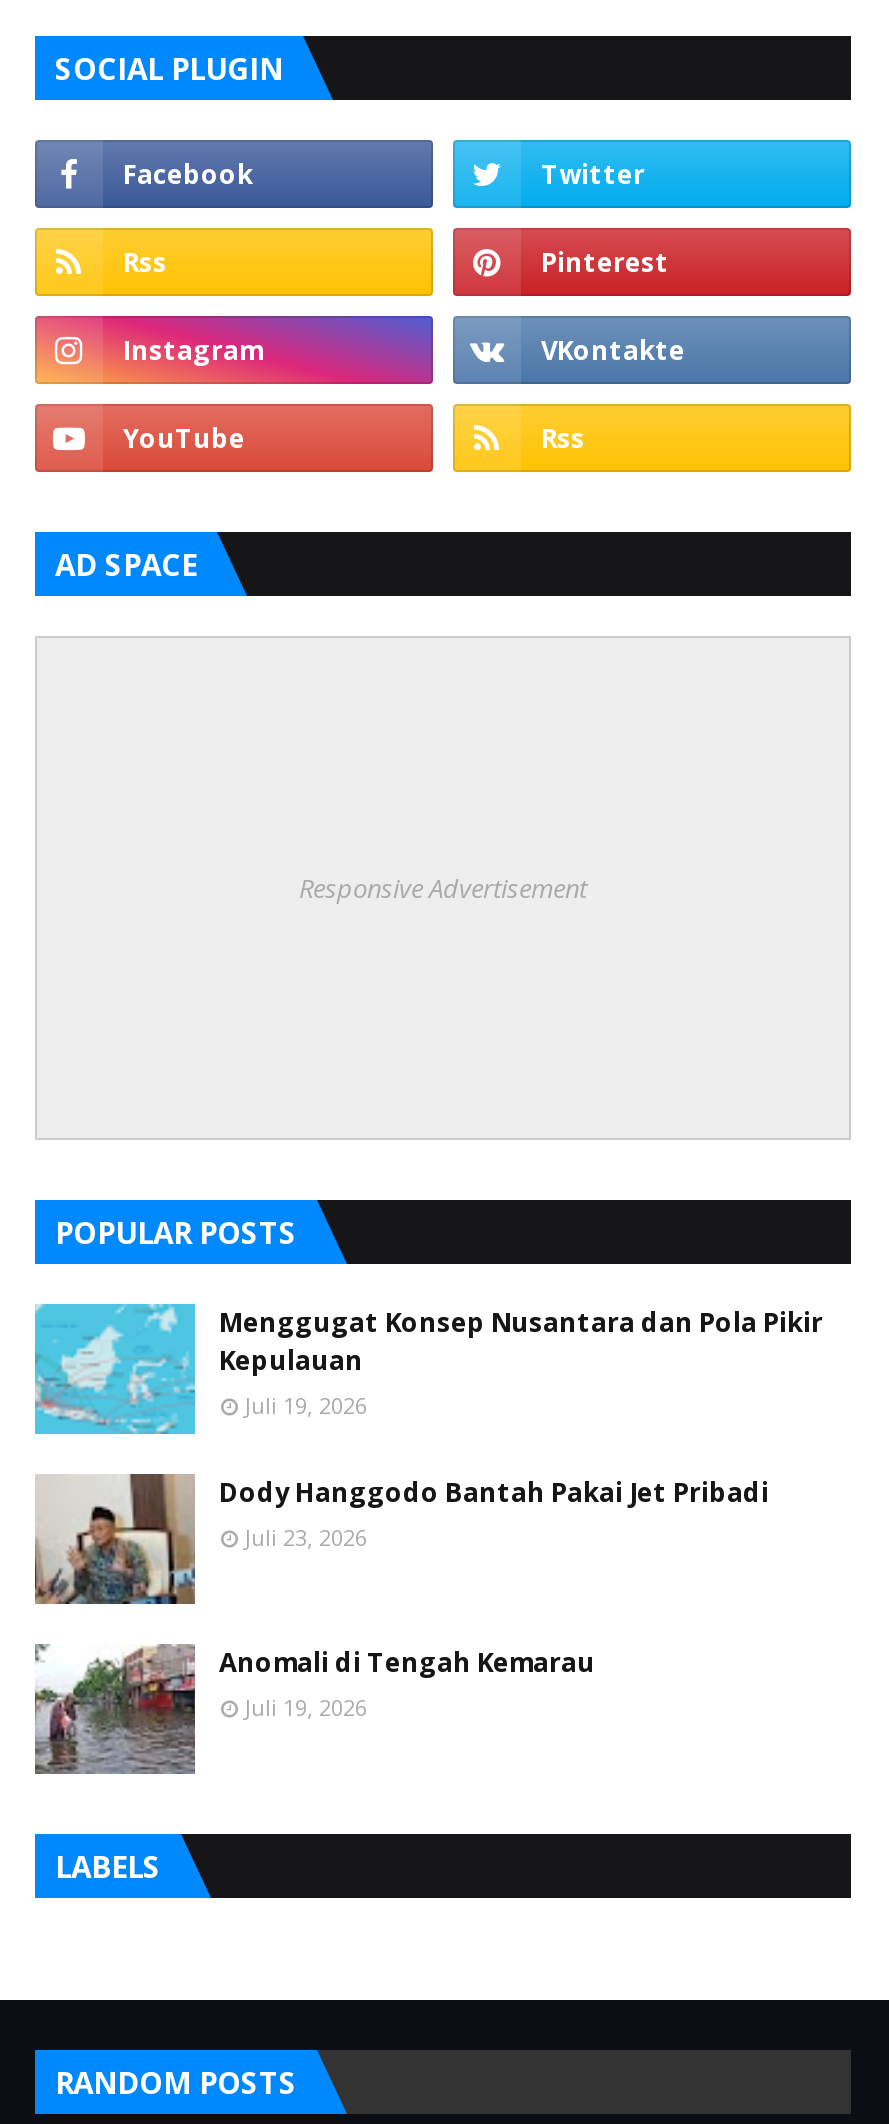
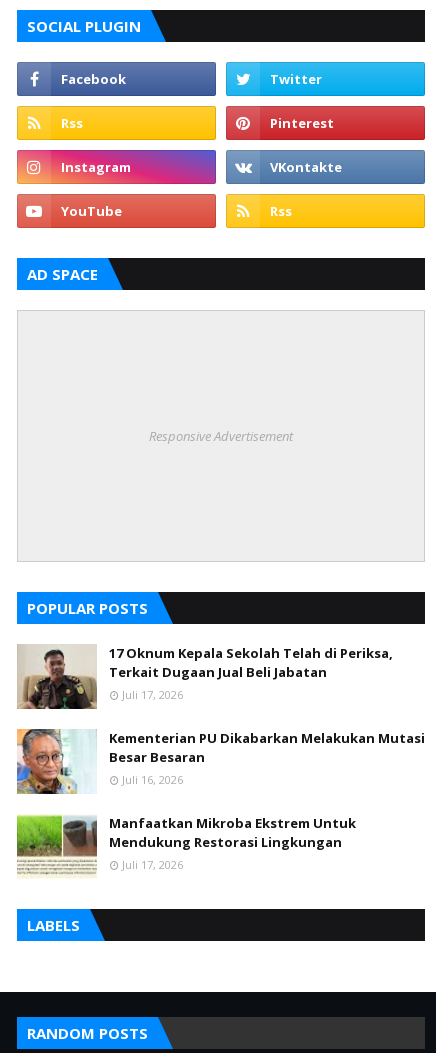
[33,1302,823,1436] [image] | Menggugat Konsep Nusantara dan Pola Pikir | Kepulauan | Juli 19, 2026 -> [17,644,393,710] [image] | 17 Oknum Kepala Sekolah Telah di Periksa, | Terkait Dugaan Jual Beli Jabatan | Juli 17, 2026
[33,1472,769,1606] [image] | Dody Hanggodo Bantah Pakai Jet Pribadi | Juli 23, 2026 -> [16,728,425,795] [image] | Kementerian PU Dikabarkan Melakukan Mutasi | Besar Besaran | Juli 16, 2026
[33,1644,595,1776] [image] | Anomali di Tengah Kemarau | Juli 19, 2026 -> [16,814,356,879] [image] | Manfaatkan Mikroba Ekstrem Untuk | Mendukung Restorasi Lingkungan | Juli 17, 2026

